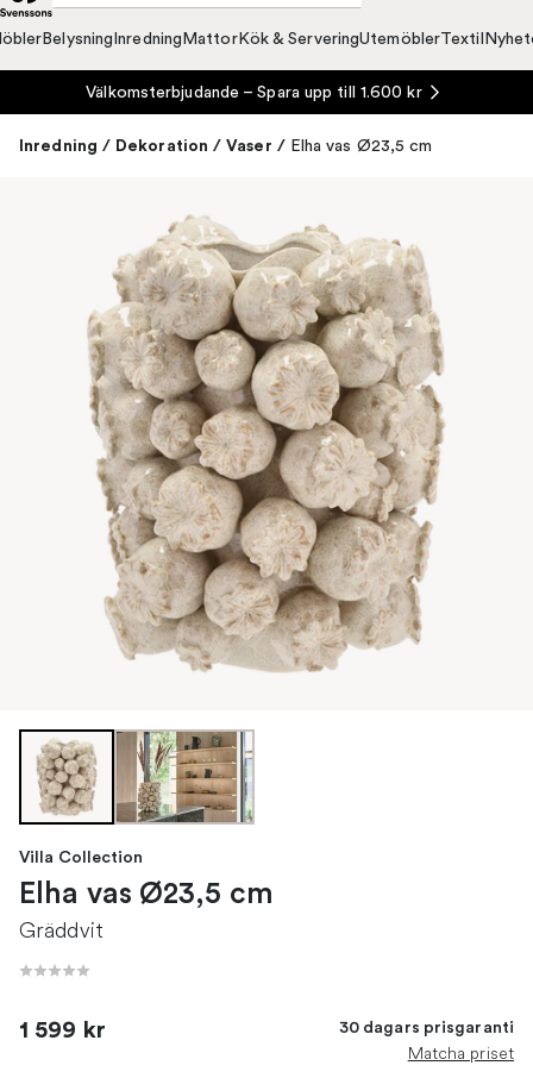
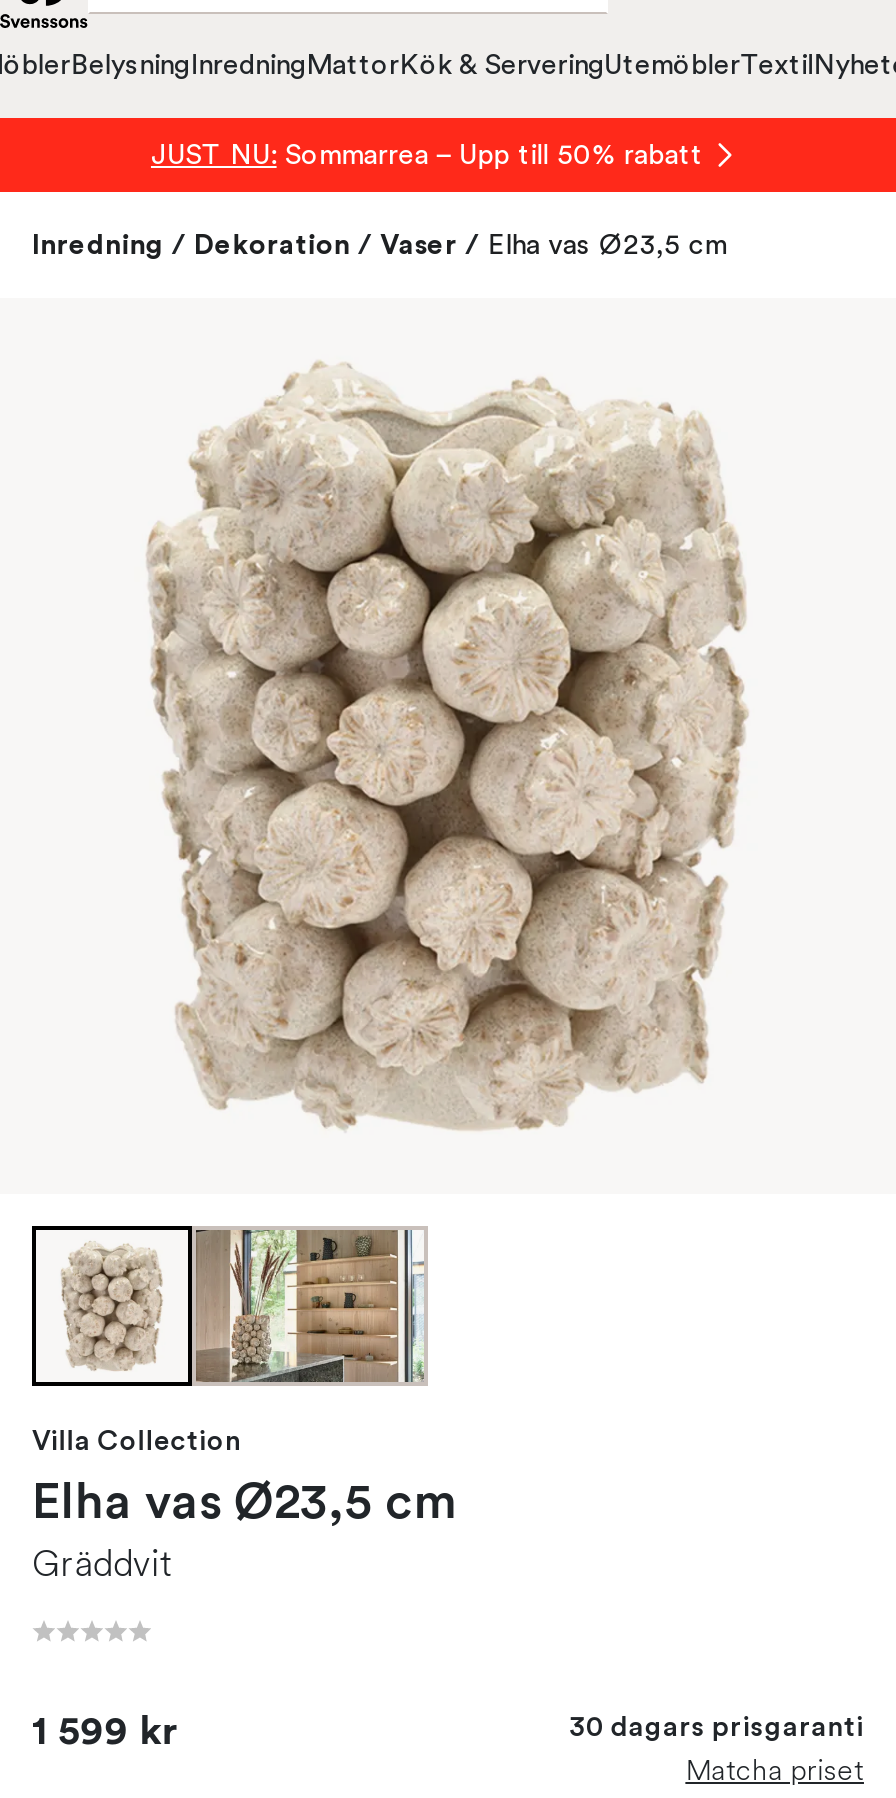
[86,83,422,101] Välkomsterbjudande – Spara upp till 1.600 kr -> [151,140,703,170] JUST NU: Sommarrea – Upp till 50% rabatt

